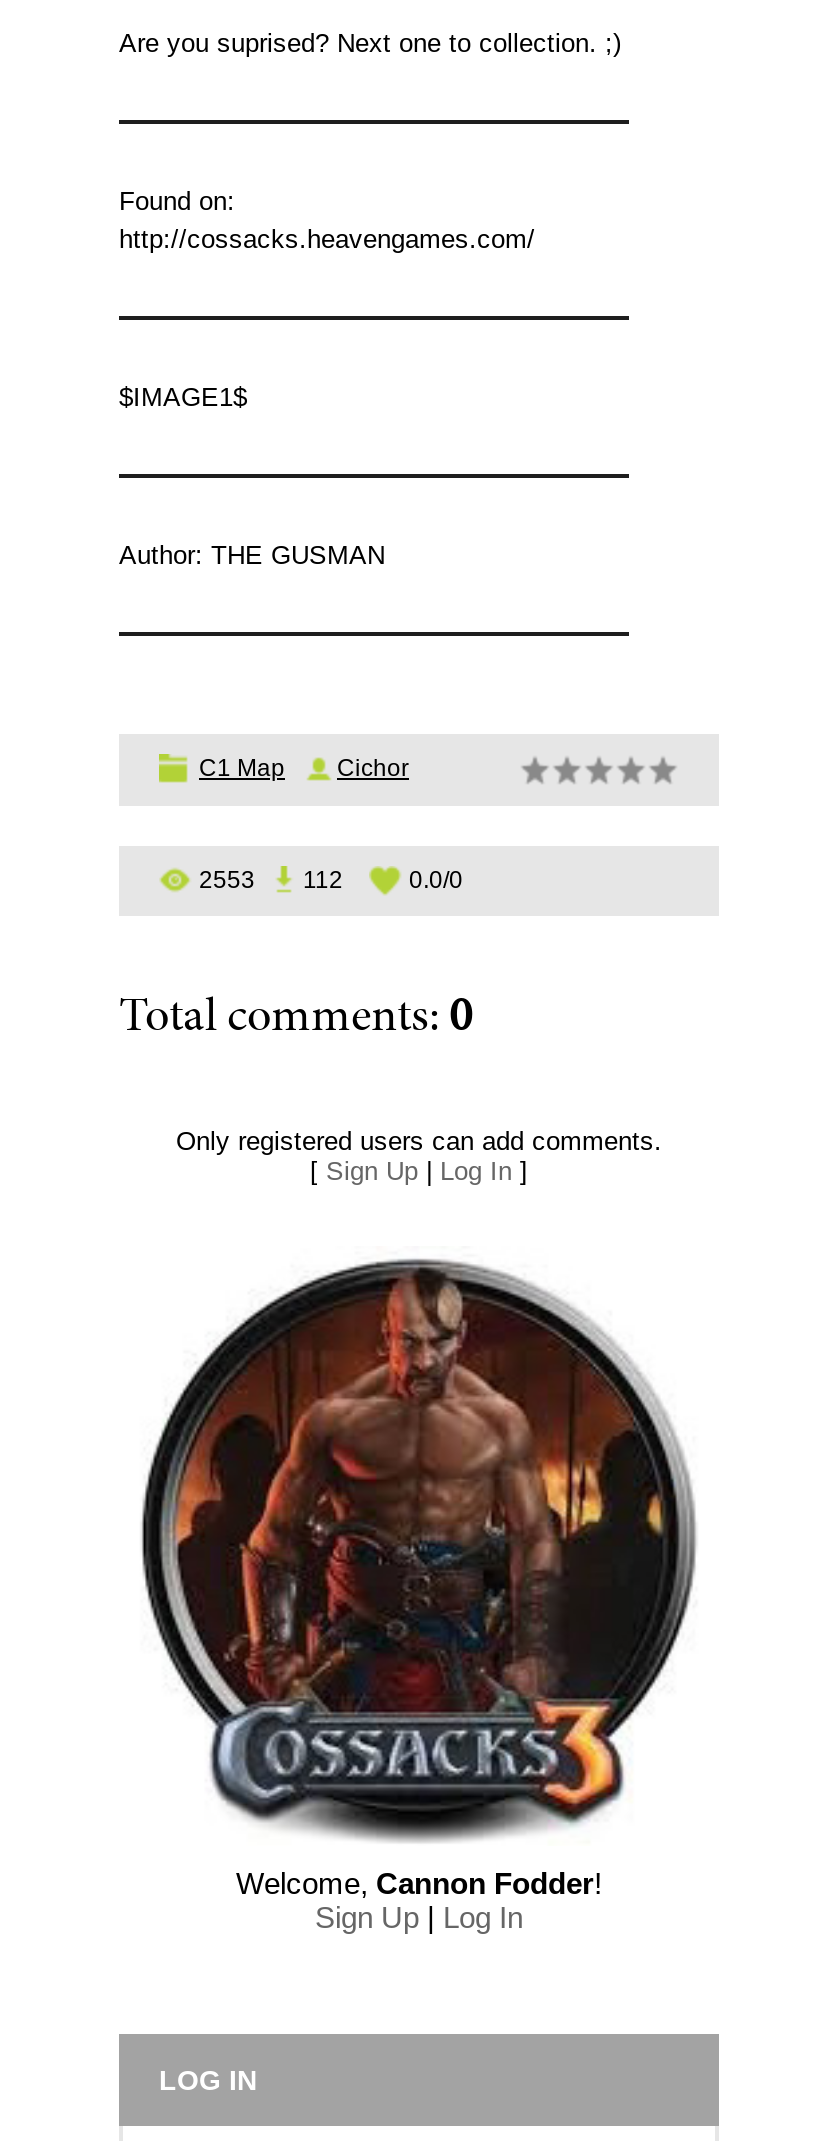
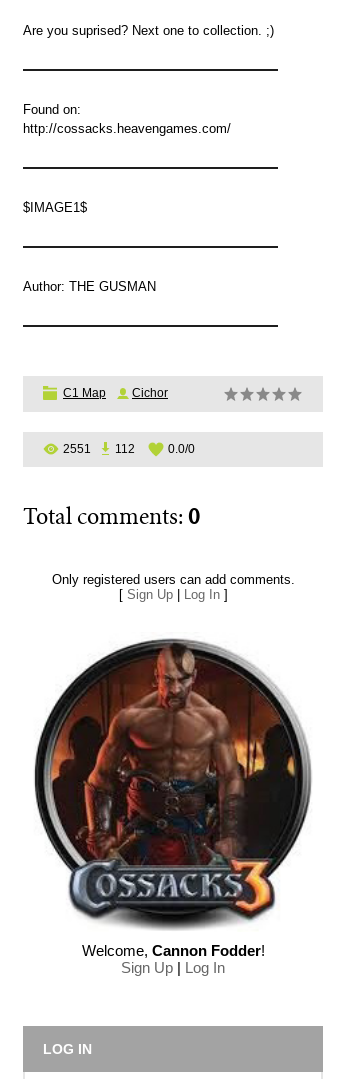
[199,866,343,894] 2553 112 -> [63,442,135,456] 2551 112

